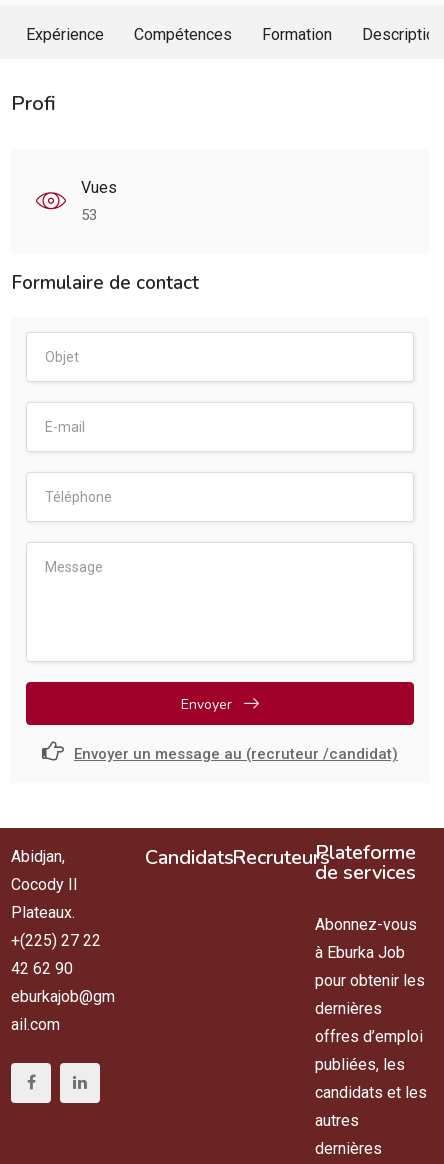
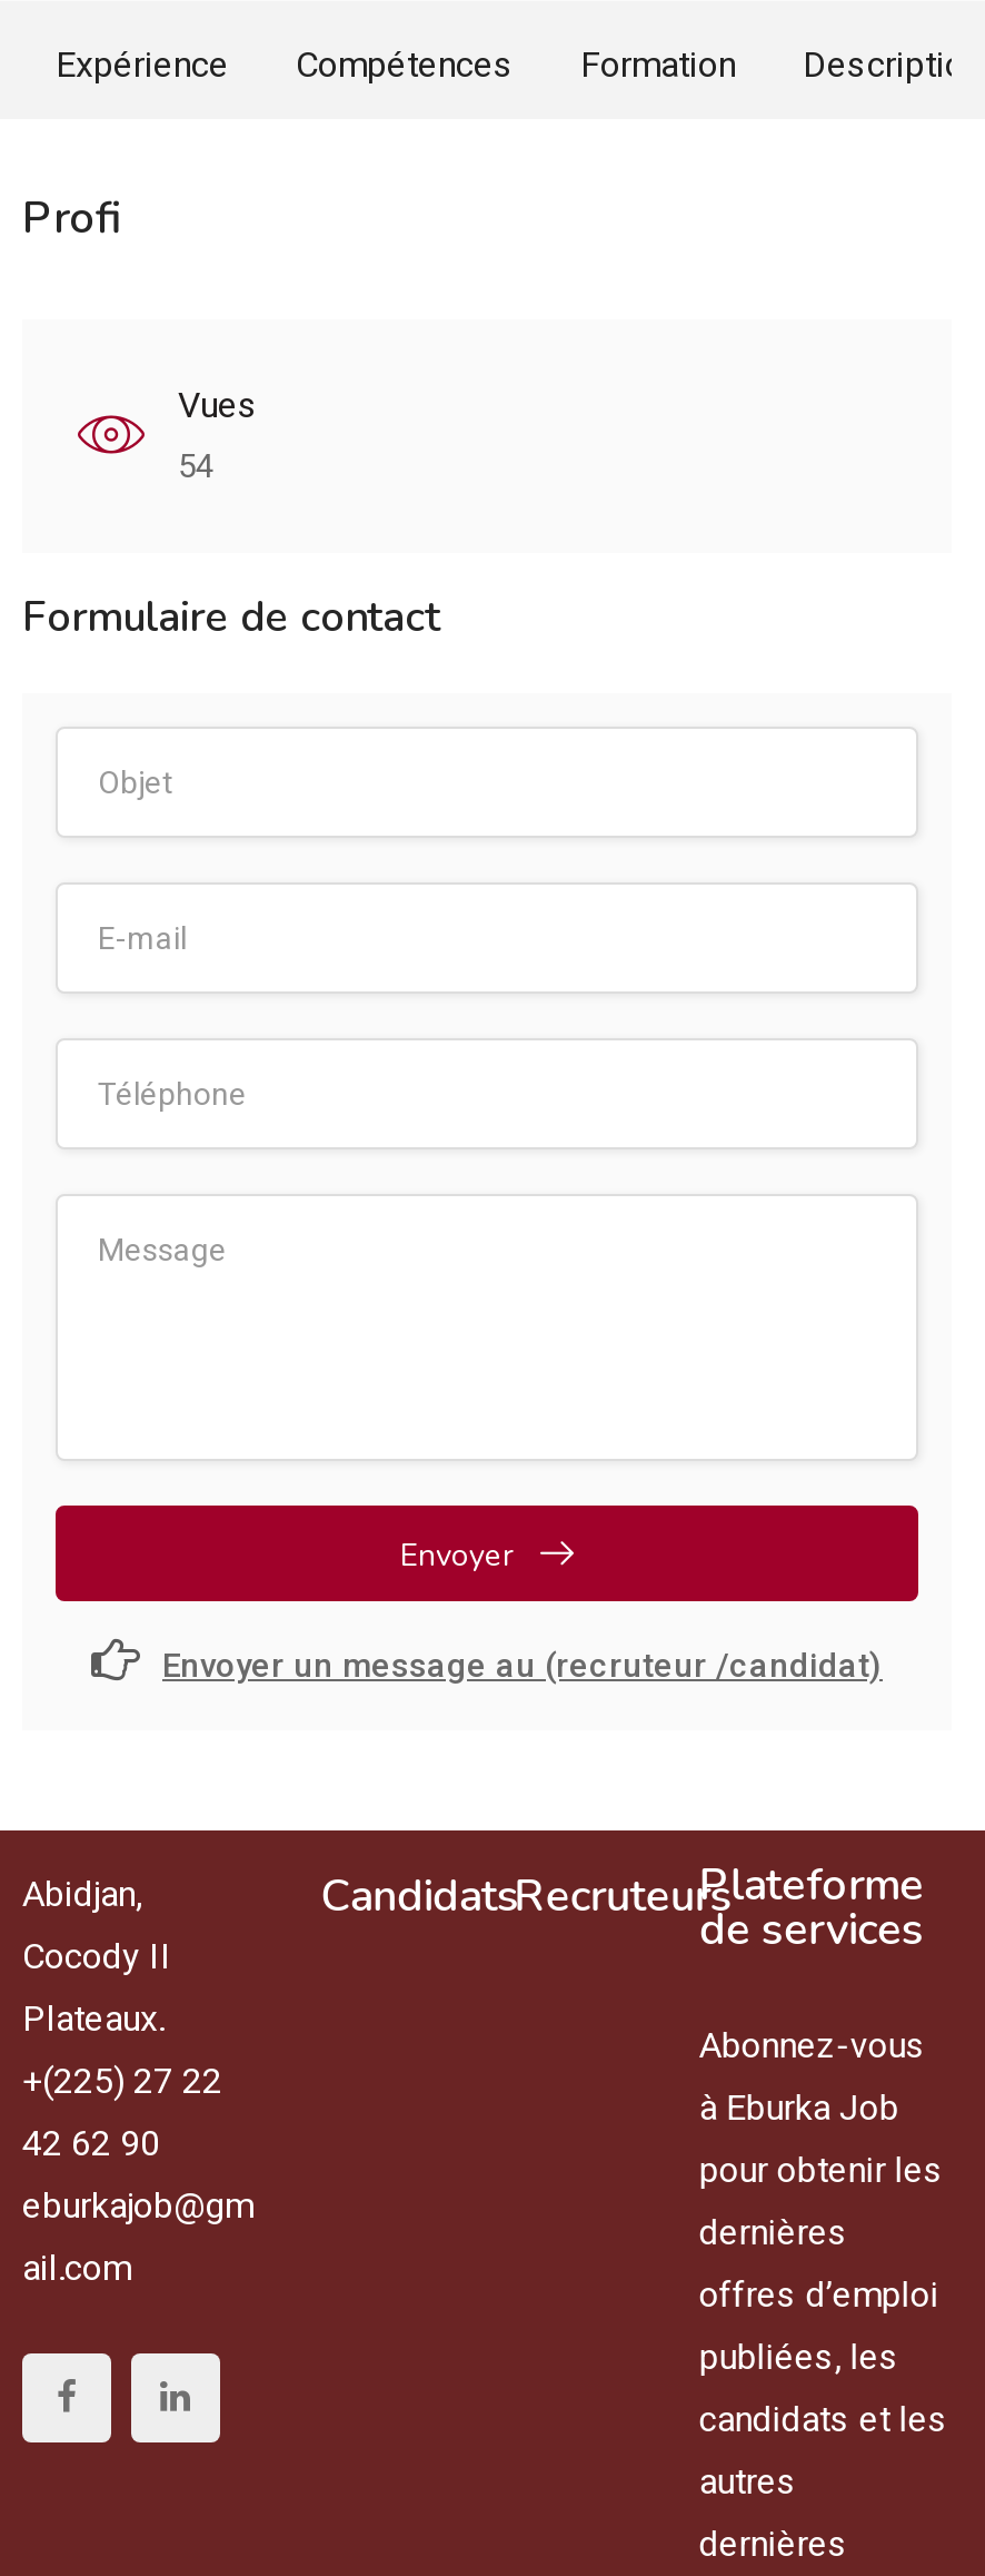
[81,206,97,224] 53 -> [178,446,213,486] 54

